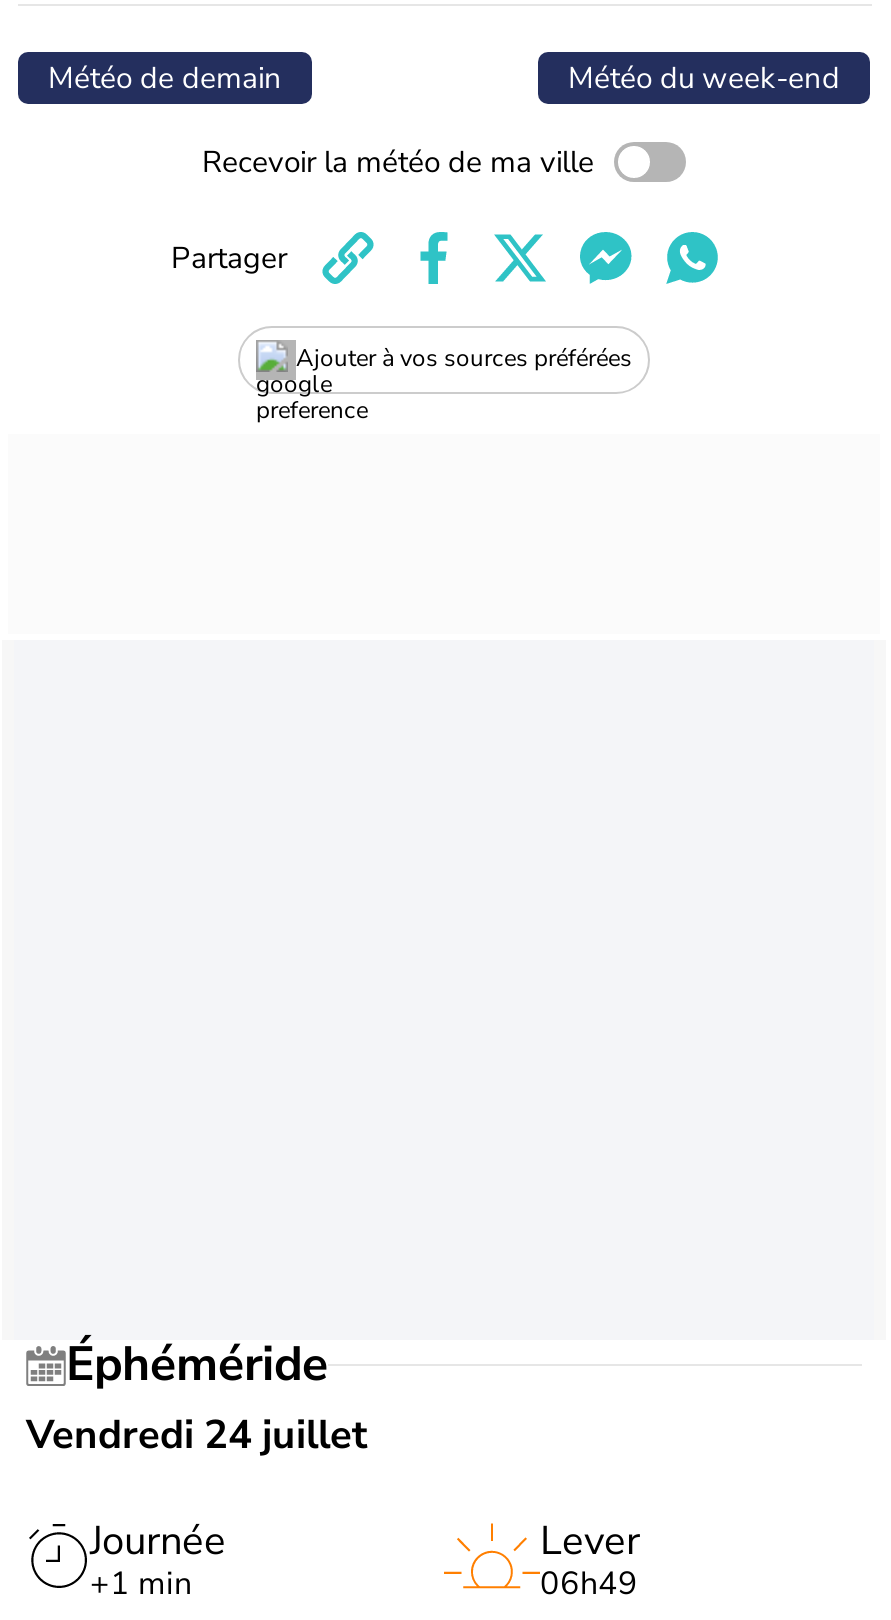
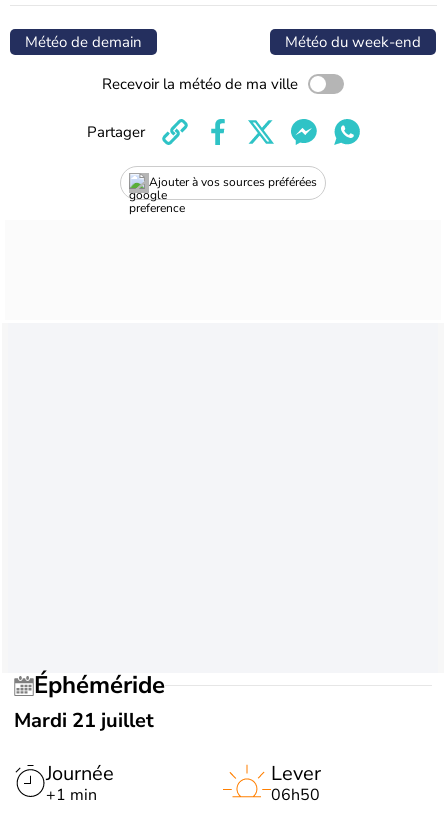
[26,1408,368,1462] Vendredi 24 juillet -> [14,707,154,734] Mardi 21 juillet
[540,1562,638,1606] 06h49 -> [271,784,320,806] 06h50

